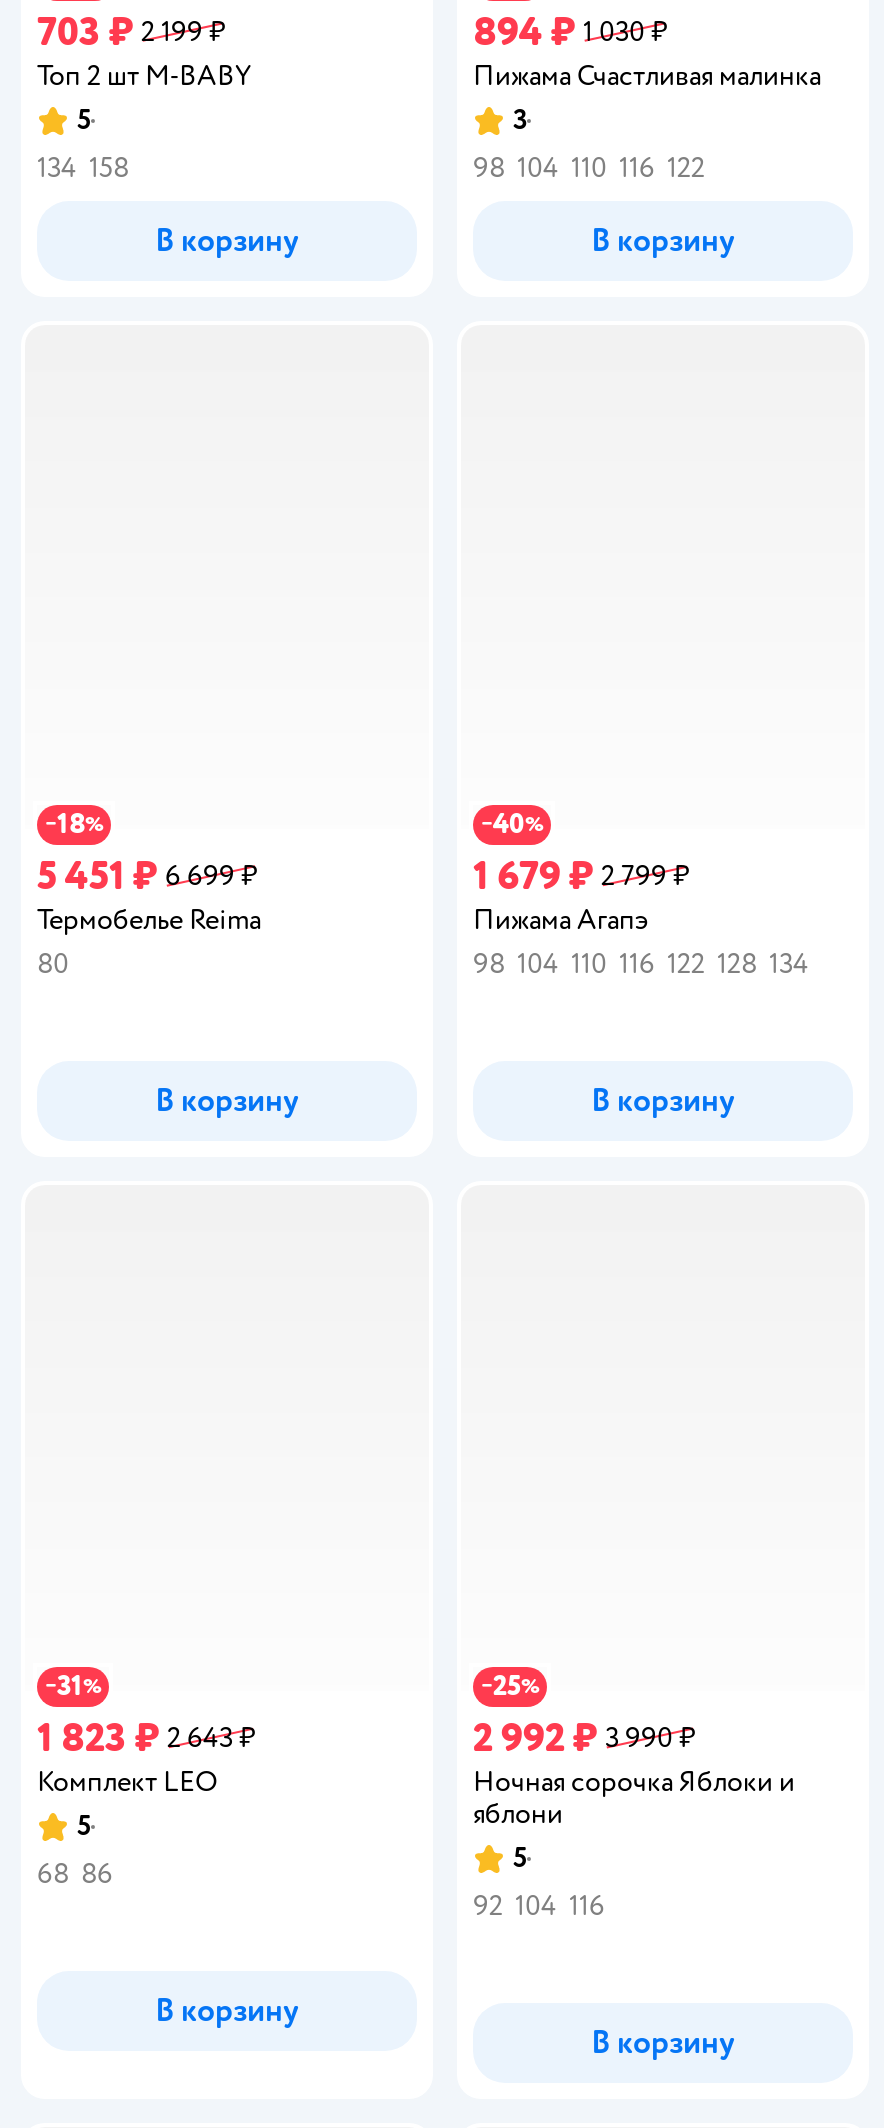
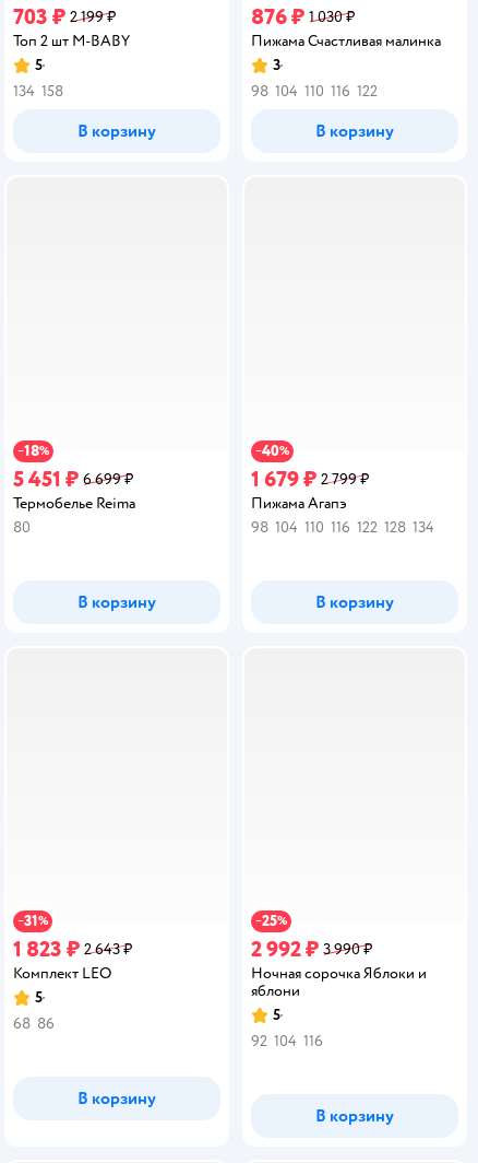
[473,6,667,56] 894 ₽ 1 030 ₽ -> [251,3,355,31] 876 ₽ 1 030 ₽

